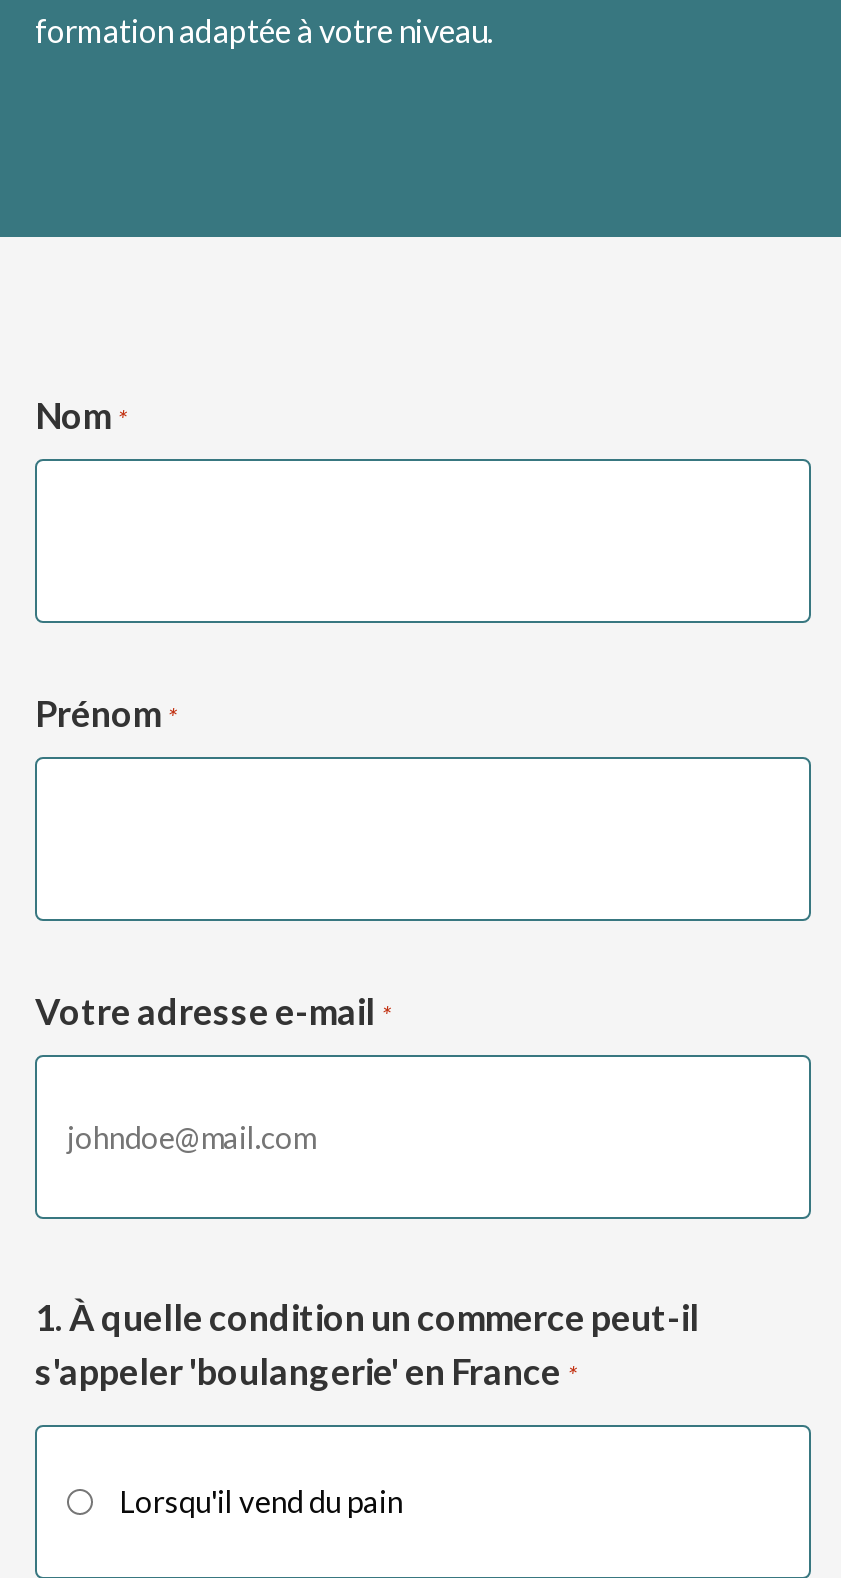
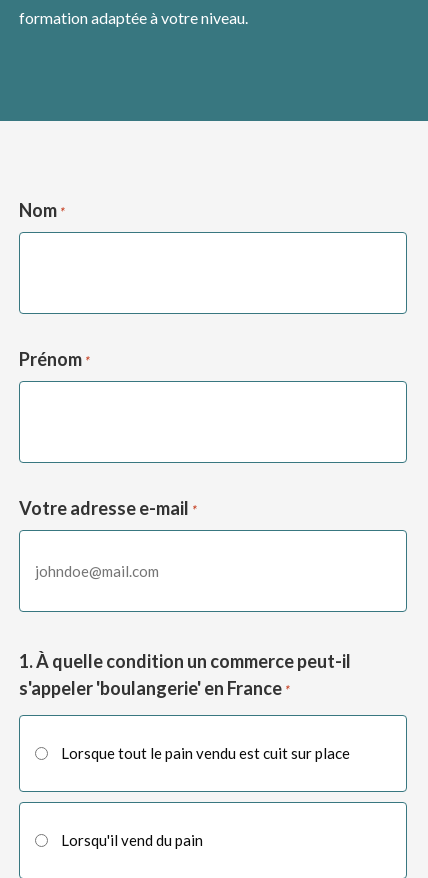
none -> [61,743,350,761] Lorsque tout le pain vendu est cuit sur place

